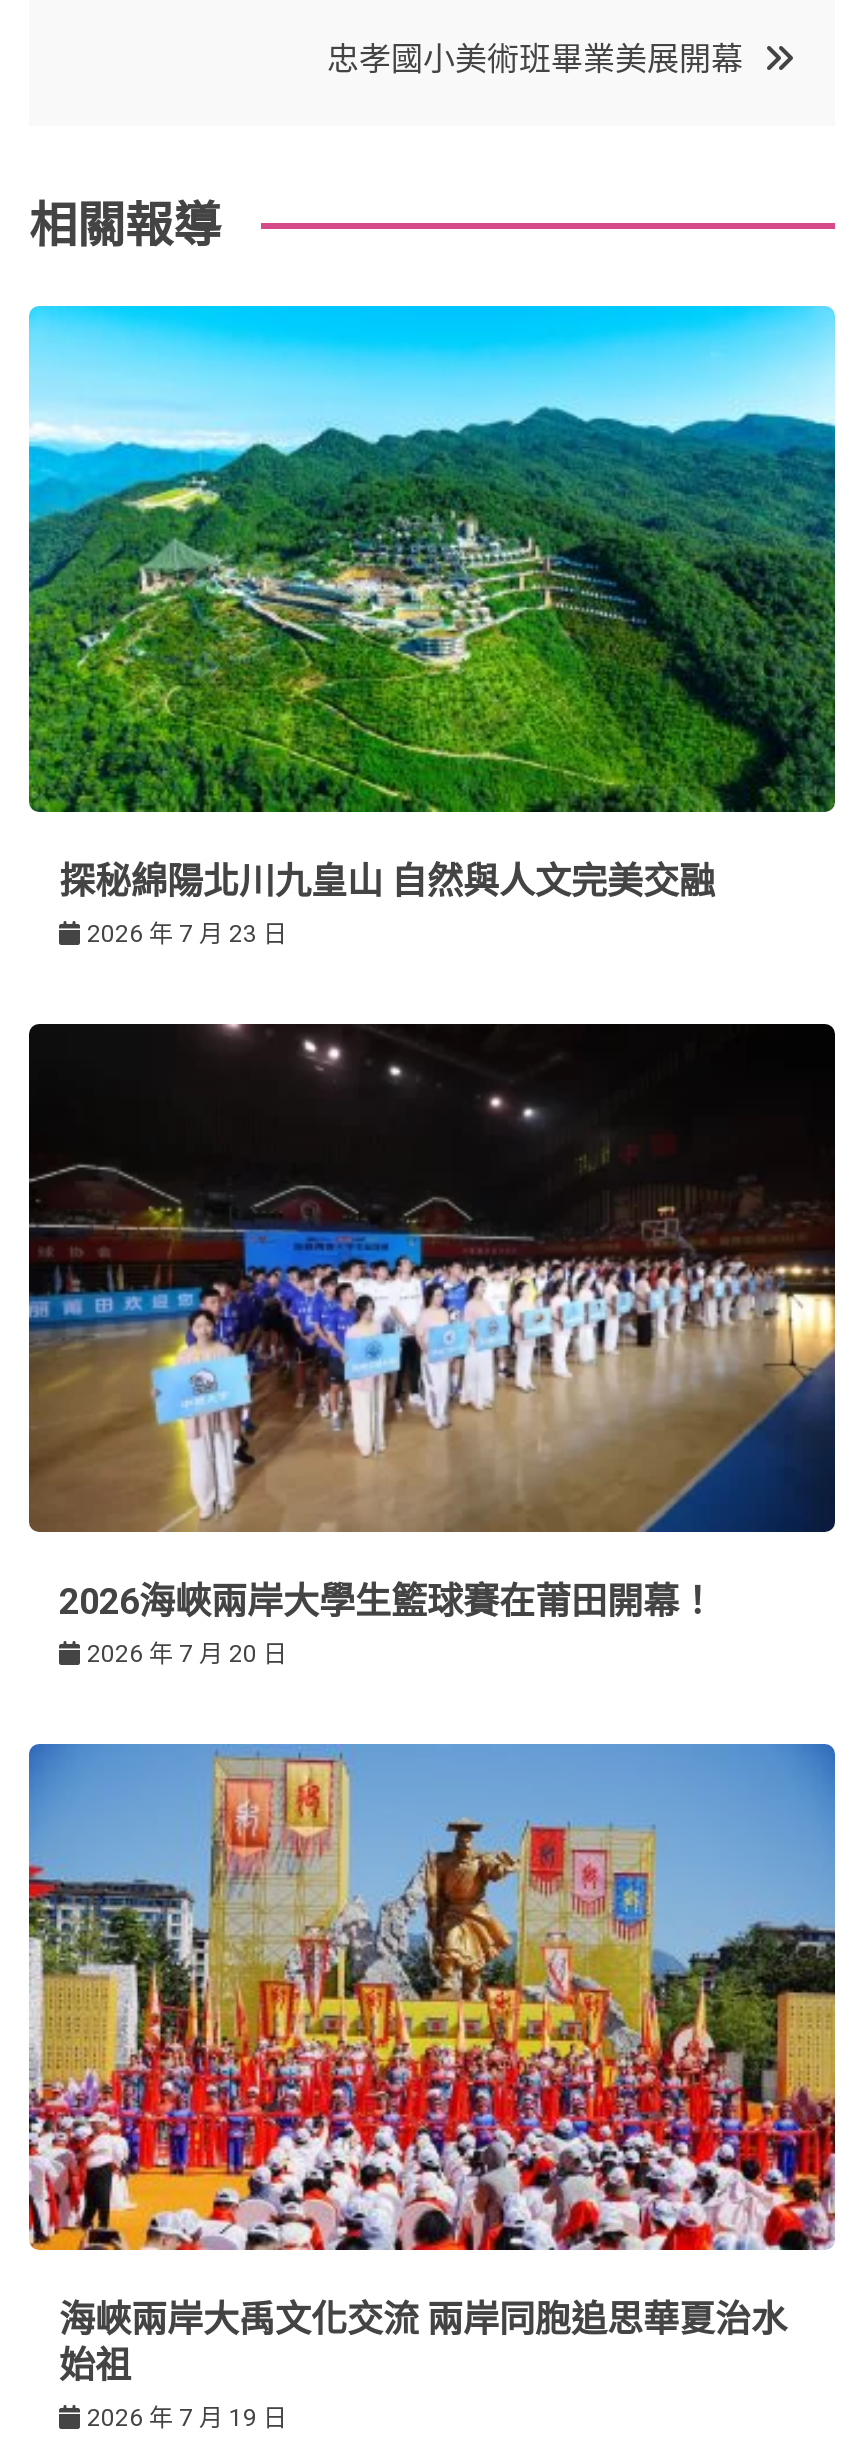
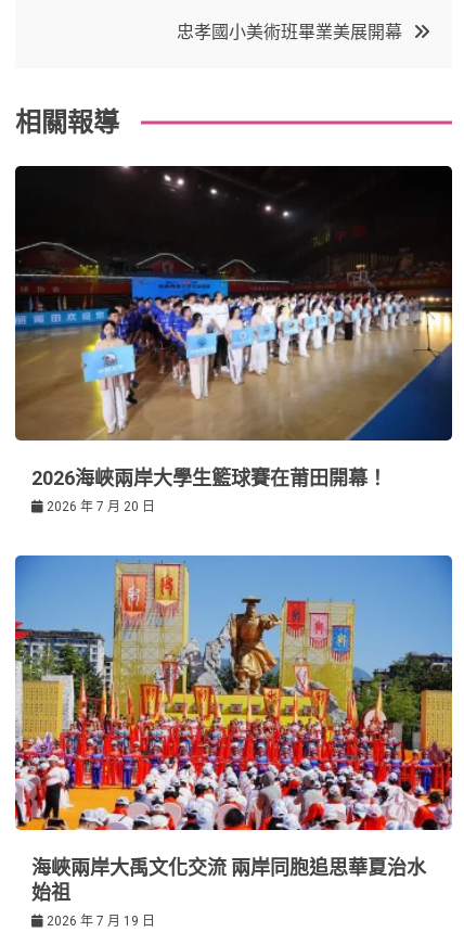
[27,304,837,948] [image] | 探秘綿陽北川九皇山 自然與人文完美交融 | 2026 年 7 月 23 日 -> none

